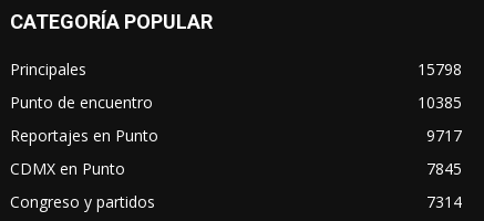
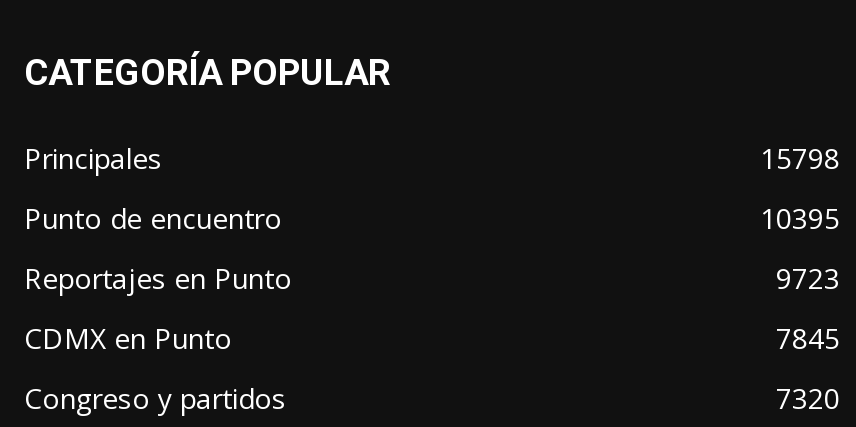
[418,92,462,113] 10385 -> [760,199,840,237] 10395
[426,125,462,146] 9717 -> [776,259,840,297] 9723
[426,192,462,213] 7314 -> [776,379,840,417] 7320

